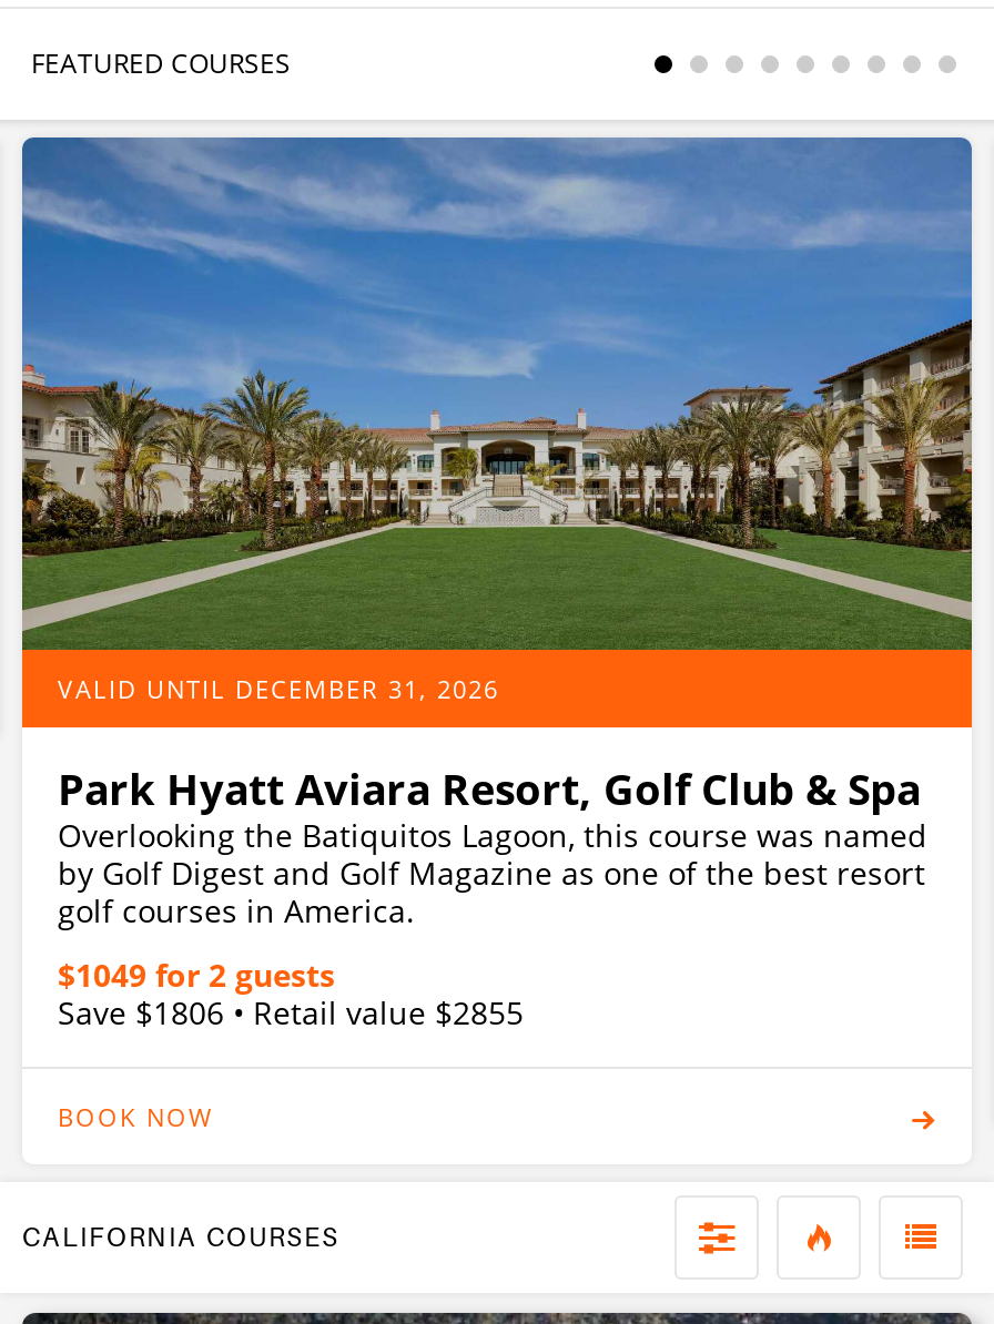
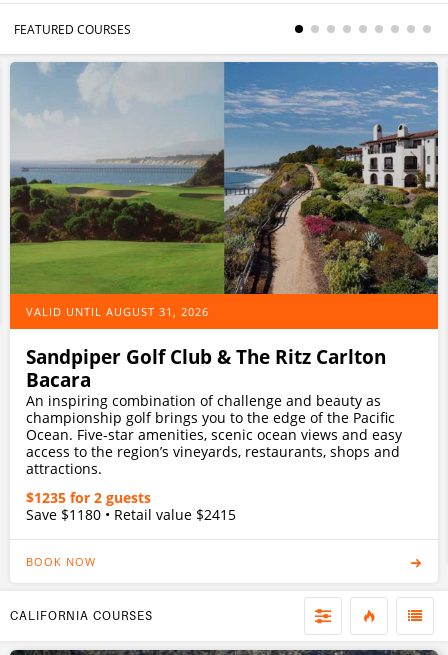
[20,138,974,704] [image] | VALID UNTIL DECEMBER 31, 2026 -> [10,62,439,319] [image] | VALID UNTIL AUGUST 31, 2026
[58,760,927,930] Park Hyatt Aviara Resort, Golf Club & Spa | Overlooking the Batiquitos Lagoon, this course was named | by Golf Digest and Golf Magazine as one of the best resort | golf courses in America. -> [26,344,402,478] Sandpiper Golf Club & The Ritz Carlton | Bacara | An inspiring combination of challenge and beauty as | championship golf brings you to the edge of the Pacific | Ocean. Five-star amenities, scenic ocean views and easy | access to the region’s vineyards, restaurants, shops and | attractions.
[58,953,524,1032] $1049 for 2 guests | Save $1806 • Retail value $2855 -> [26,488,236,524] $1235 for 2 guests | Save $1180 • Retail value $2415

